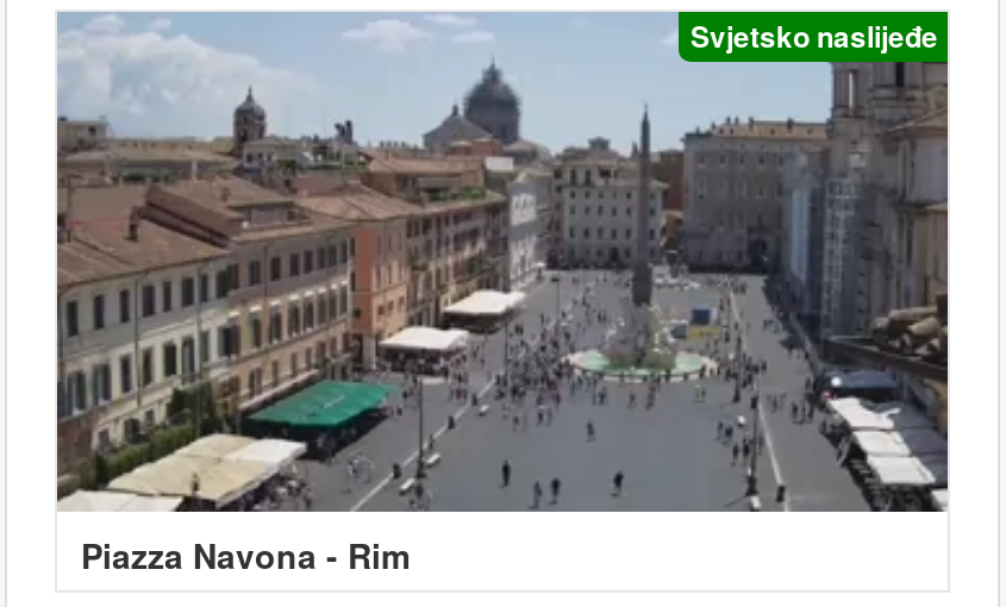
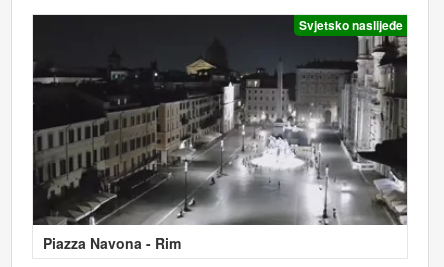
[55,10,948,512] [image] -> [32,14,407,226] [image]

